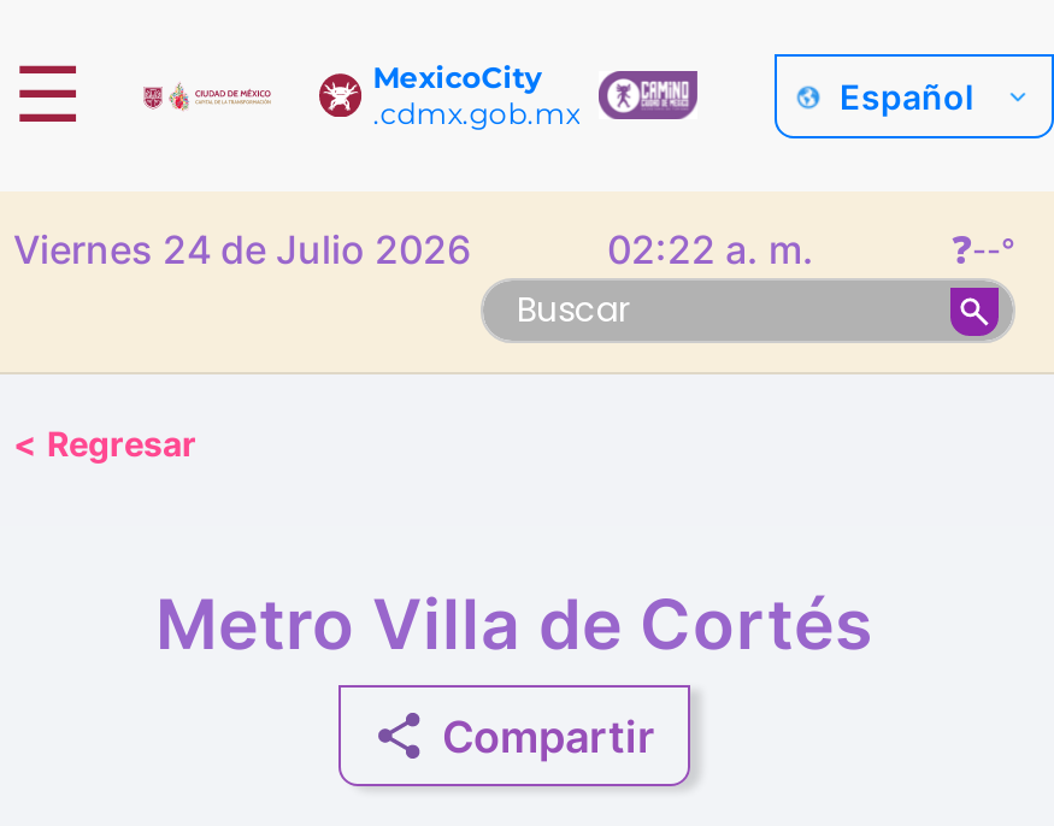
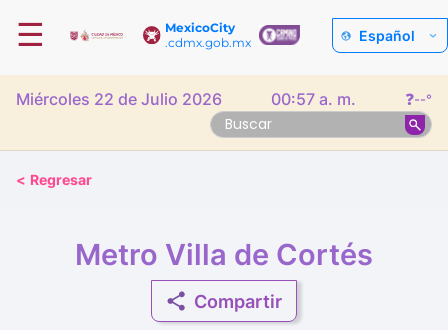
[13,225,471,273] Viernes 24 de Julio 2026 -> [16,89,222,109] Miércoles 22 de Julio 2026
[607,225,814,273] 02:22 a. m. -> [271,89,356,109] 00:57 a. m.

